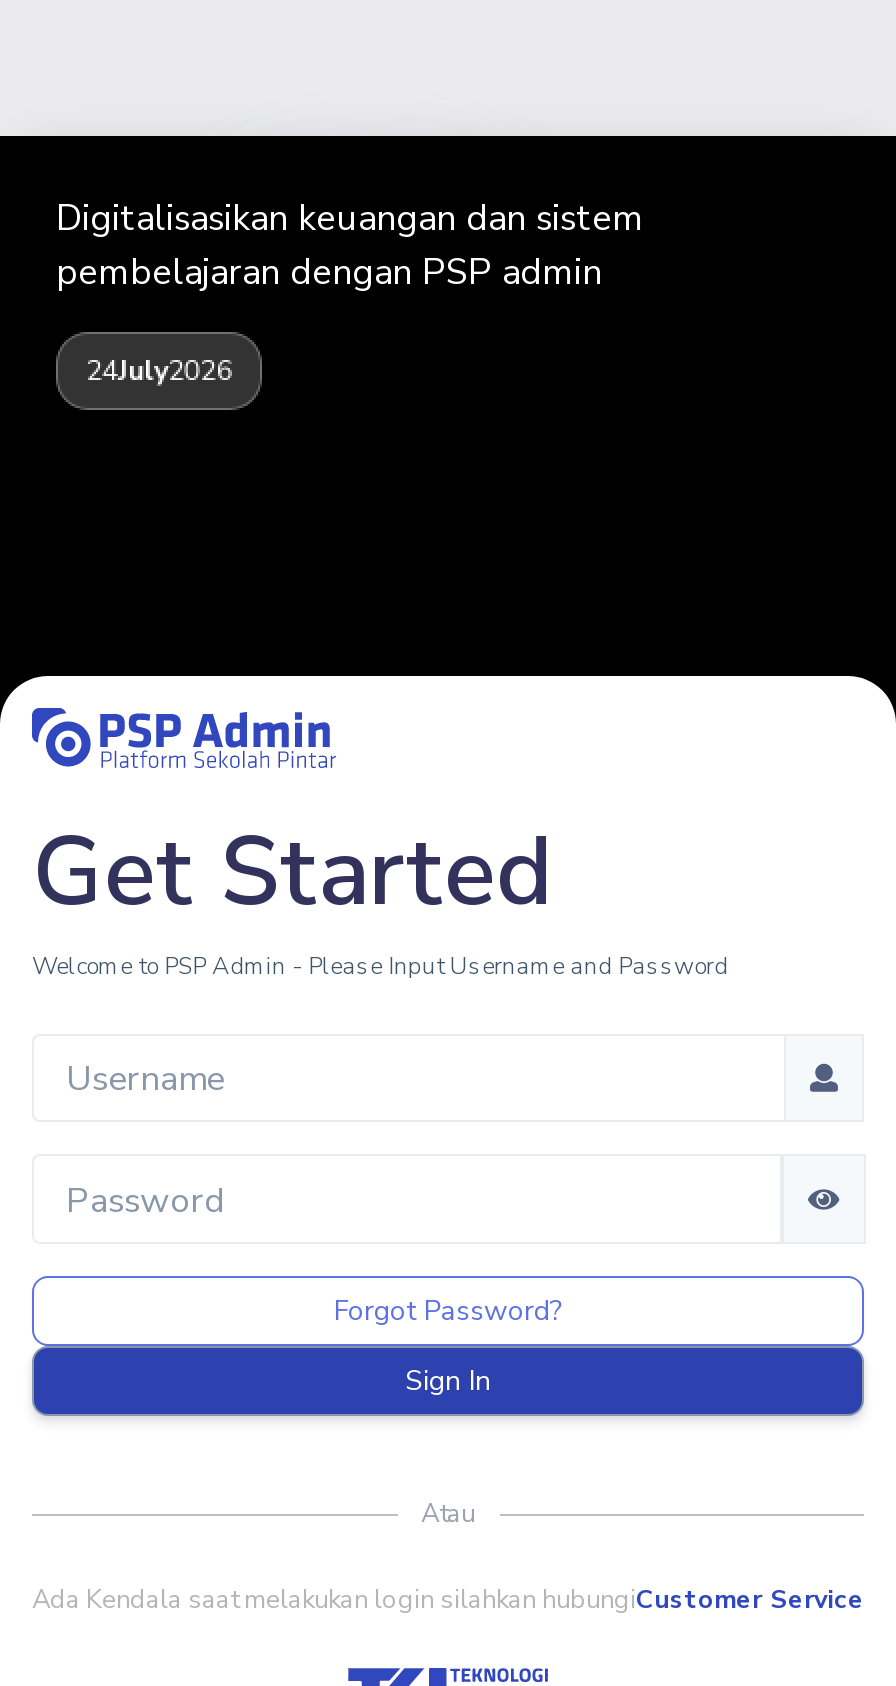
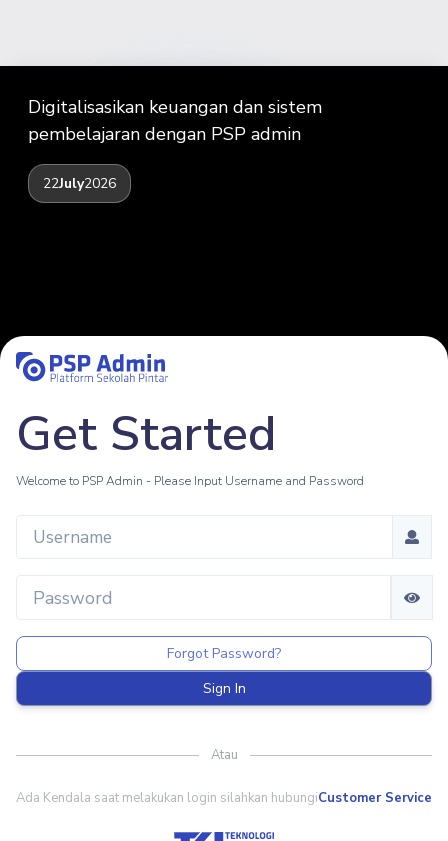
[86,352,232,390] 24July2026 -> [43,174,116,193] 22July2026

